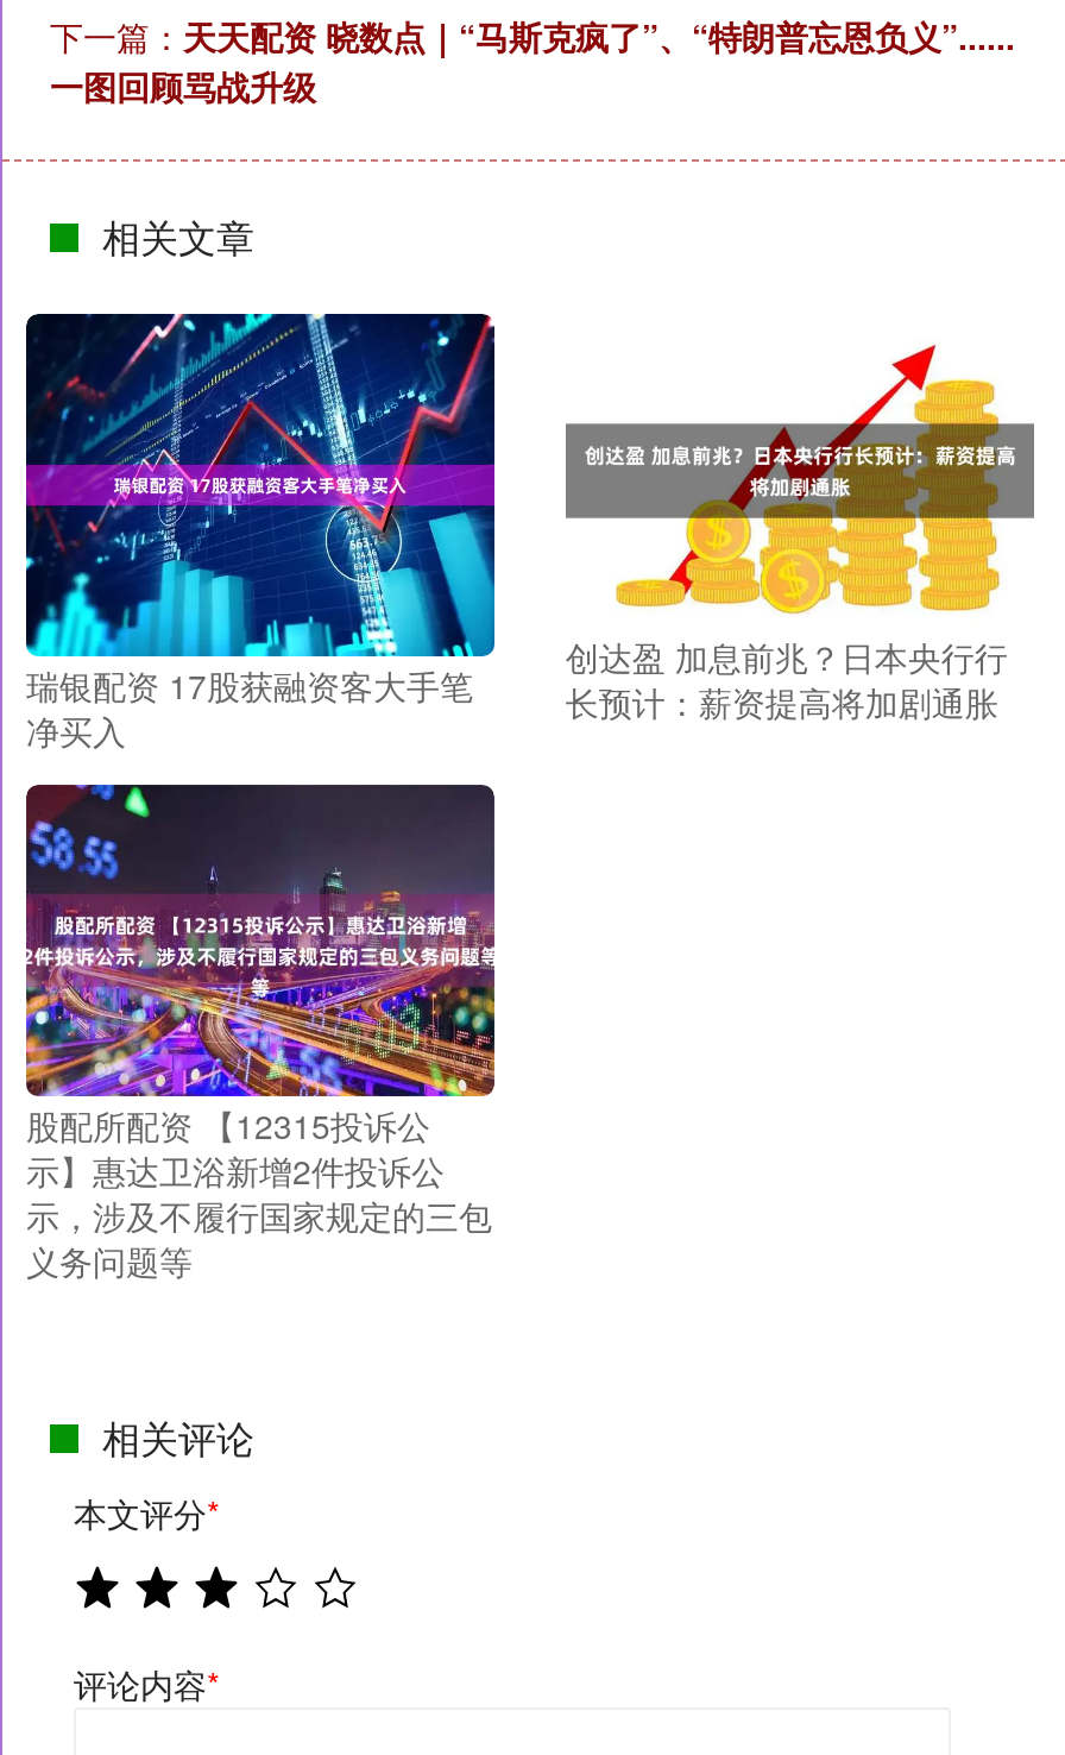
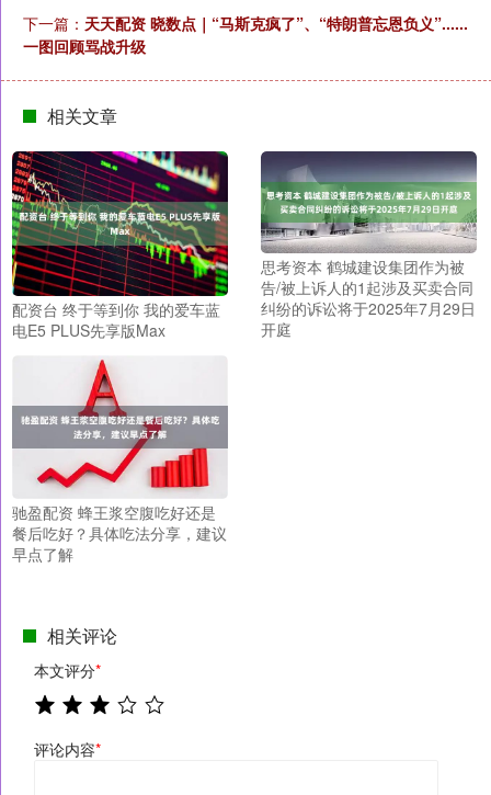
[24,312,497,754] [image] | 瑞银配资 17股获融资客大手笔 | 净买入 -> [11,150,229,341] [image] | 配资台 终于等到你 我的爱车蓝 | 电E5 PLUS先享版Max
[566,342,1034,521] [image] -> [260,150,478,247] [image]
[566,632,1008,725] 创达盈 加息前兆？日本央行行 | 长预计：薪资提高将加剧通胀 -> [261,255,476,340] 思考资本 鹤城建设集团作为被 | 告/被上诉人的1起涉及买卖合同 | 纠纷的诉讼将于2025年7月29日 | 开庭
[24,782,497,1285] [image] | 股配所配资 【12315投诉公 | 示】惠达卫浴新增2件投诉公 | 示，涉及不履行国家规定的三包 | 义务问题等 -> [12,359,228,565] [image] | 驰盈配资 蜂王浆空腹吃好还是 | 餐后吃好？具体吃法分享，建议 | 早点了解

